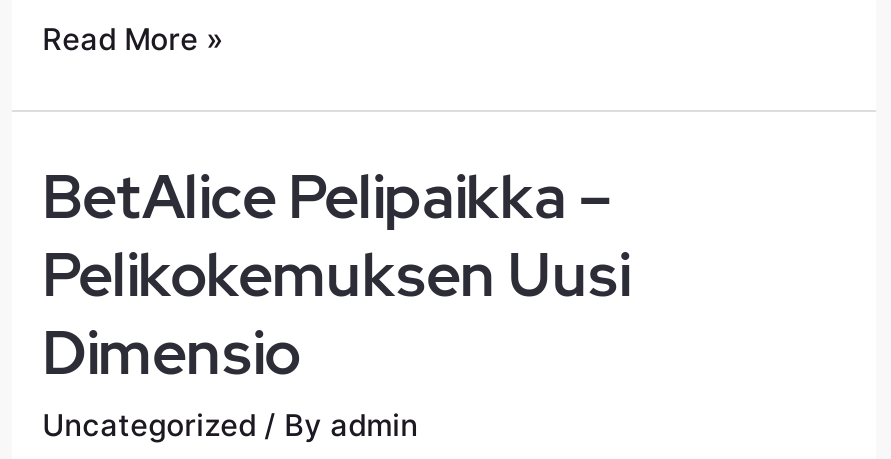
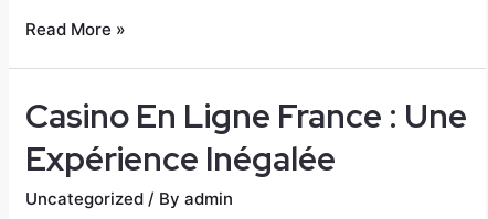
[42,156,630,392] BetAlice Pelipaikka – | Pelikokemuksen Uusi | Dimensio -> [26,94,467,180] Casino En Ligne France : Une | Expérience Inégalée

